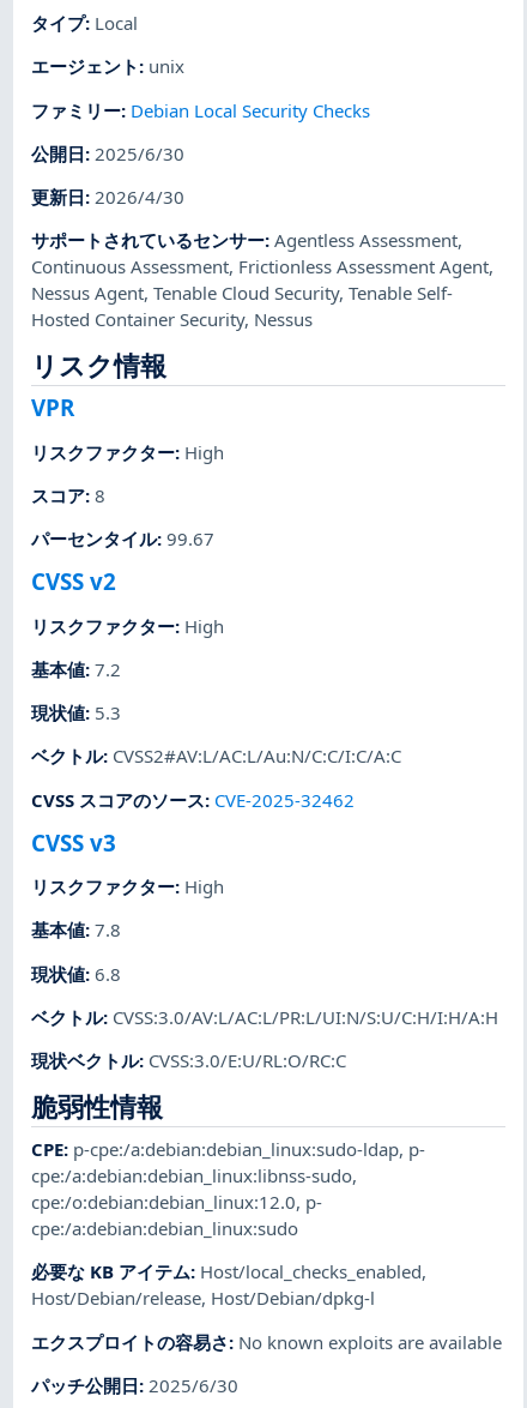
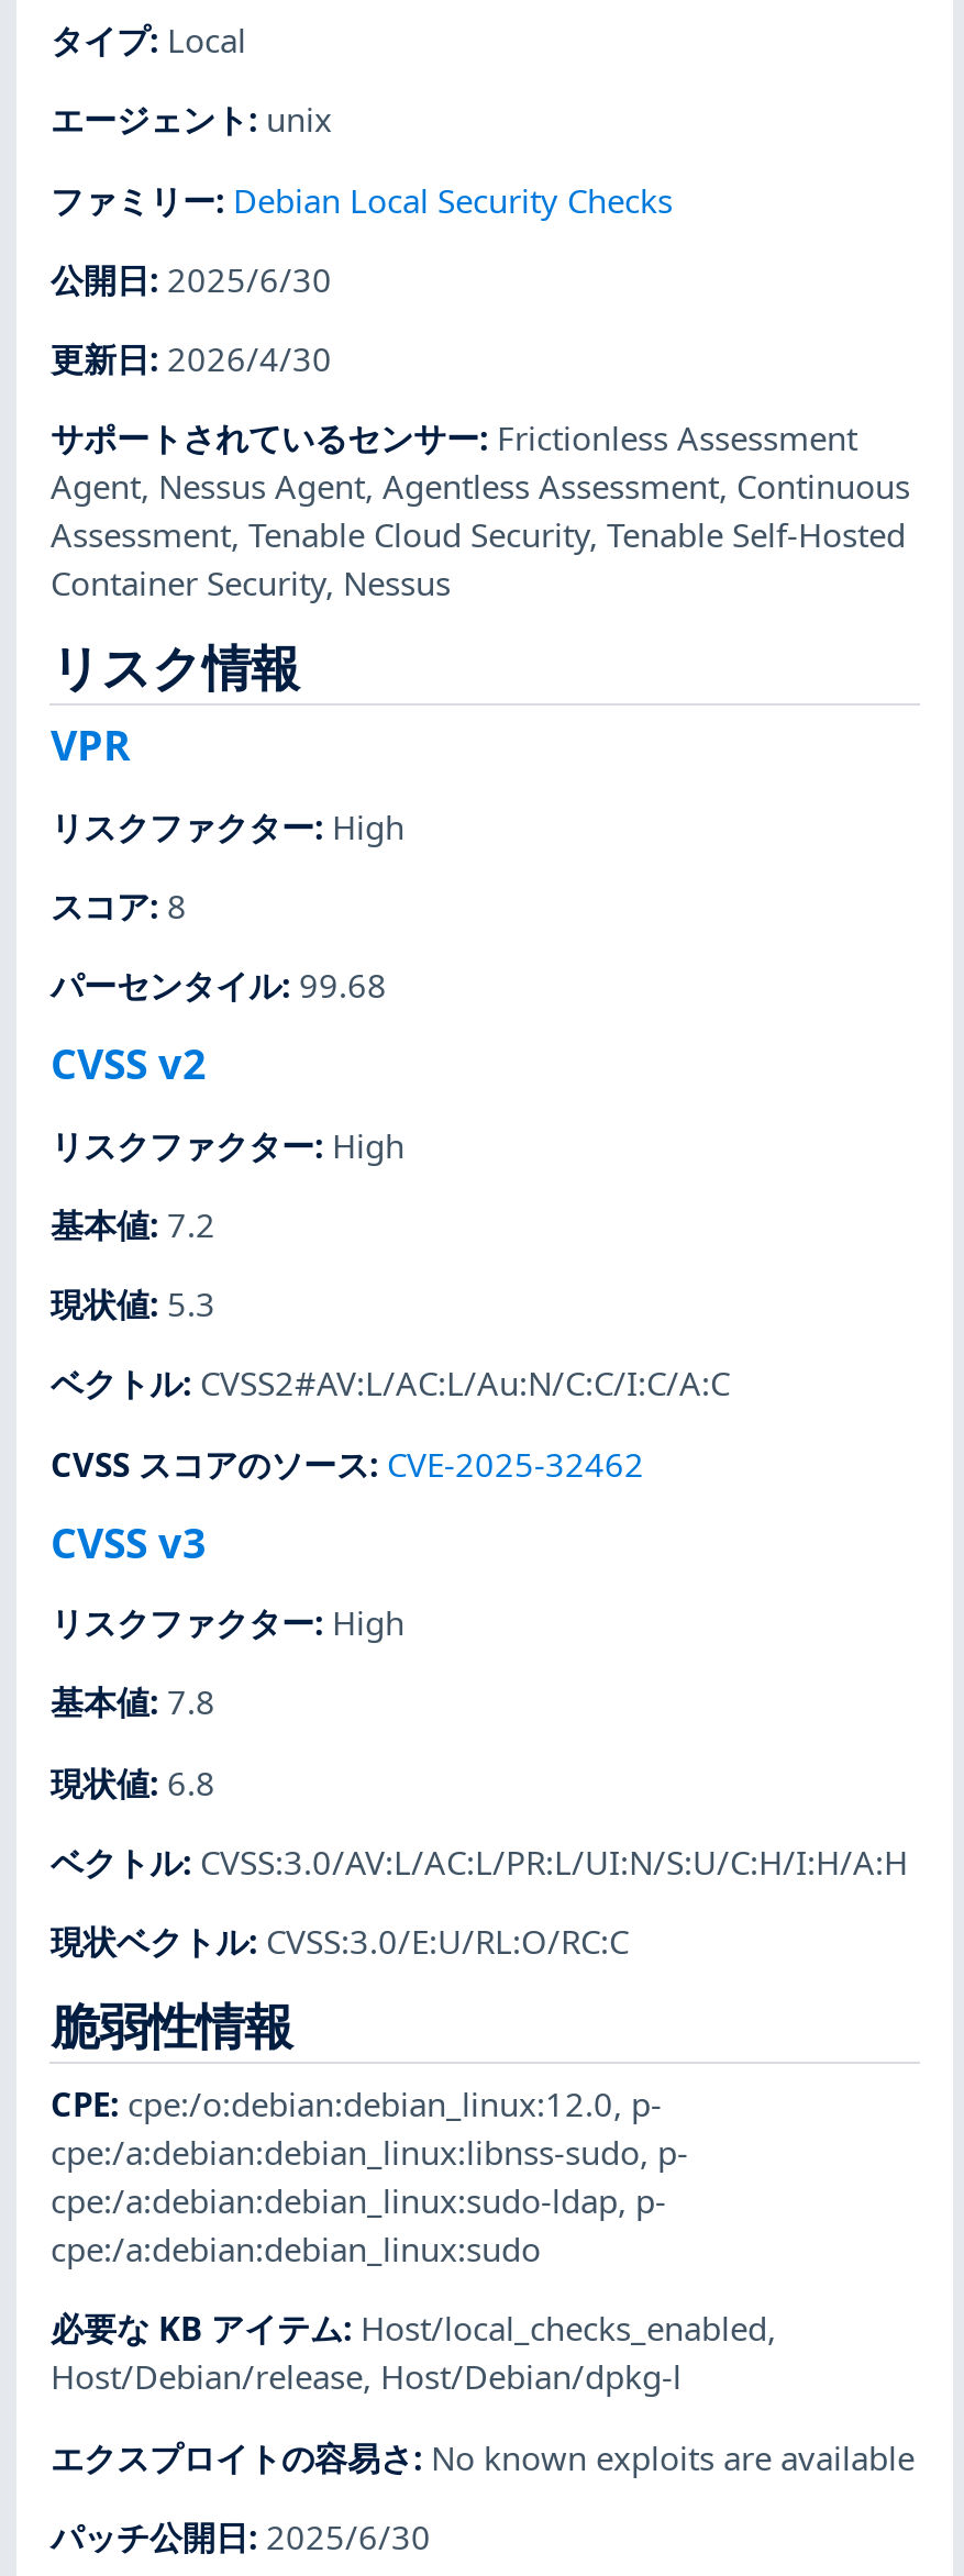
[32,228,494,331] サポートされているセンサー: Agentless Assessment, | Continuous Assessment, Frictionless Assessment Agent, | Nessus Agent, Tenable Cloud Security, Tenable Self- | Hosted Container Security, Nessus -> [51,416,910,605] サポートされているセンサー: Frictionless Assessment | Agent, Nessus Agent, Agentless Assessment, Continuous | Assessment, Tenable Cloud Security, Tenable Self-Hosted | Container Security, Nessus
[32,527,215,551] パーセンタイル: 99.67 -> [51,963,387,1007] パーセンタイル: 99.68
[32,1137,426,1214] CPE: p-cpe:/a:debian:debian_linux:sudo-ldap, p- | cpe:/a:debian:debian_linux:libnss-sudo, | cpe:/o:debian:debian_linux:12.0, p- -> [51,2082,688,2223] CPE: cpe:/o:debian:debian_linux:12.0, p- | cpe:/a:debian:debian_linux:libnss-sudo, p- | cpe:/a:debian:debian_linux:sudo-ldap, p-

